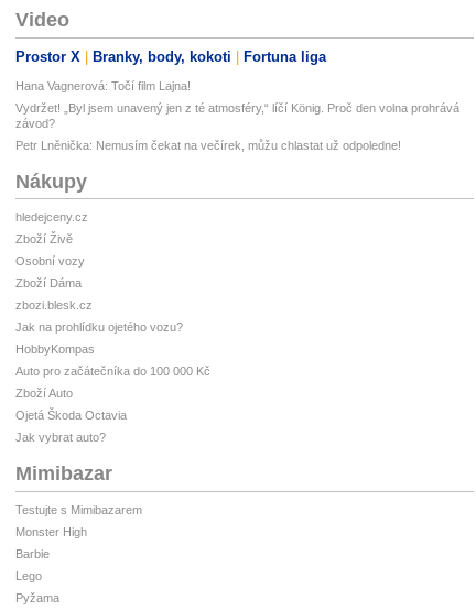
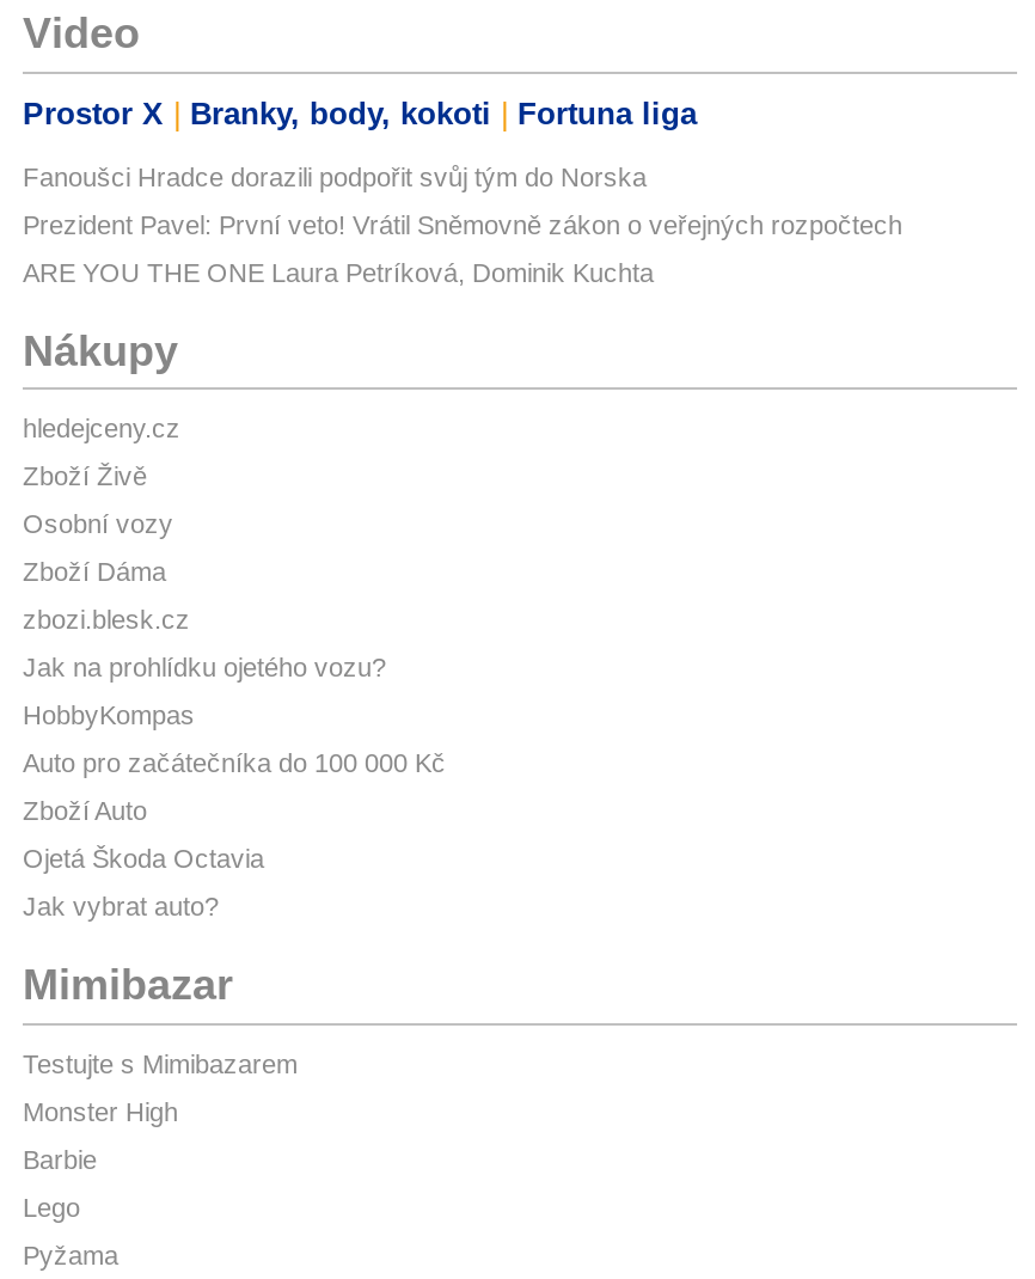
[15,79,191,92] Hana Vagnerová: Točí film Lajna! -> [23,162,647,191] Fanoušci Hradce dorazili podpořit svůj tým do Norska
[15,101,459,130] Vydržet! „Byl jsem unavený jen z té atmosféry,“ líčí König. Proč den volna prohrává | závod? -> [23,210,902,239] Prezident Pavel: První veto! Vrátil Sněmovně zákon o veřejných rozpočtech
[15,139,401,152] Petr Lněnička: Nemusím čekat na večírek, můžu chlastat už odpoledne! -> [23,258,654,287] ARE YOU THE ONE Laura Petríková, Dominik Kuchta

